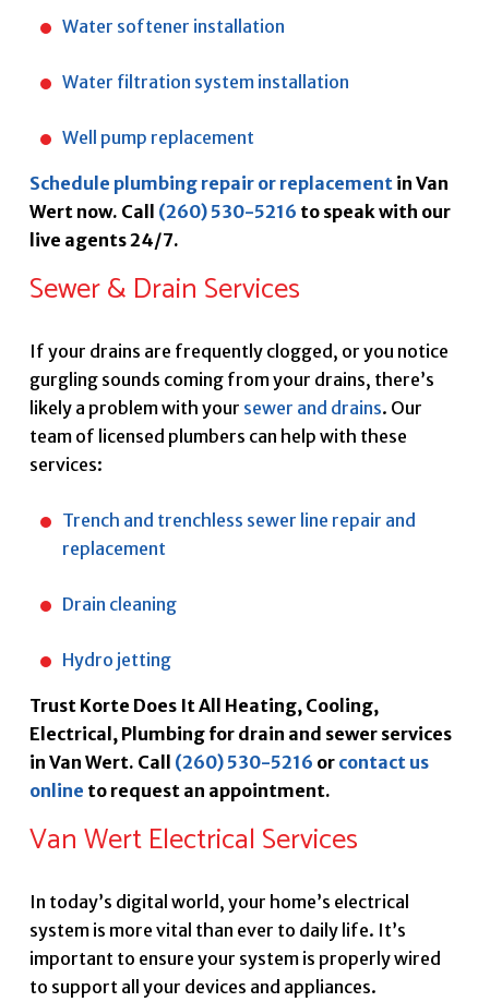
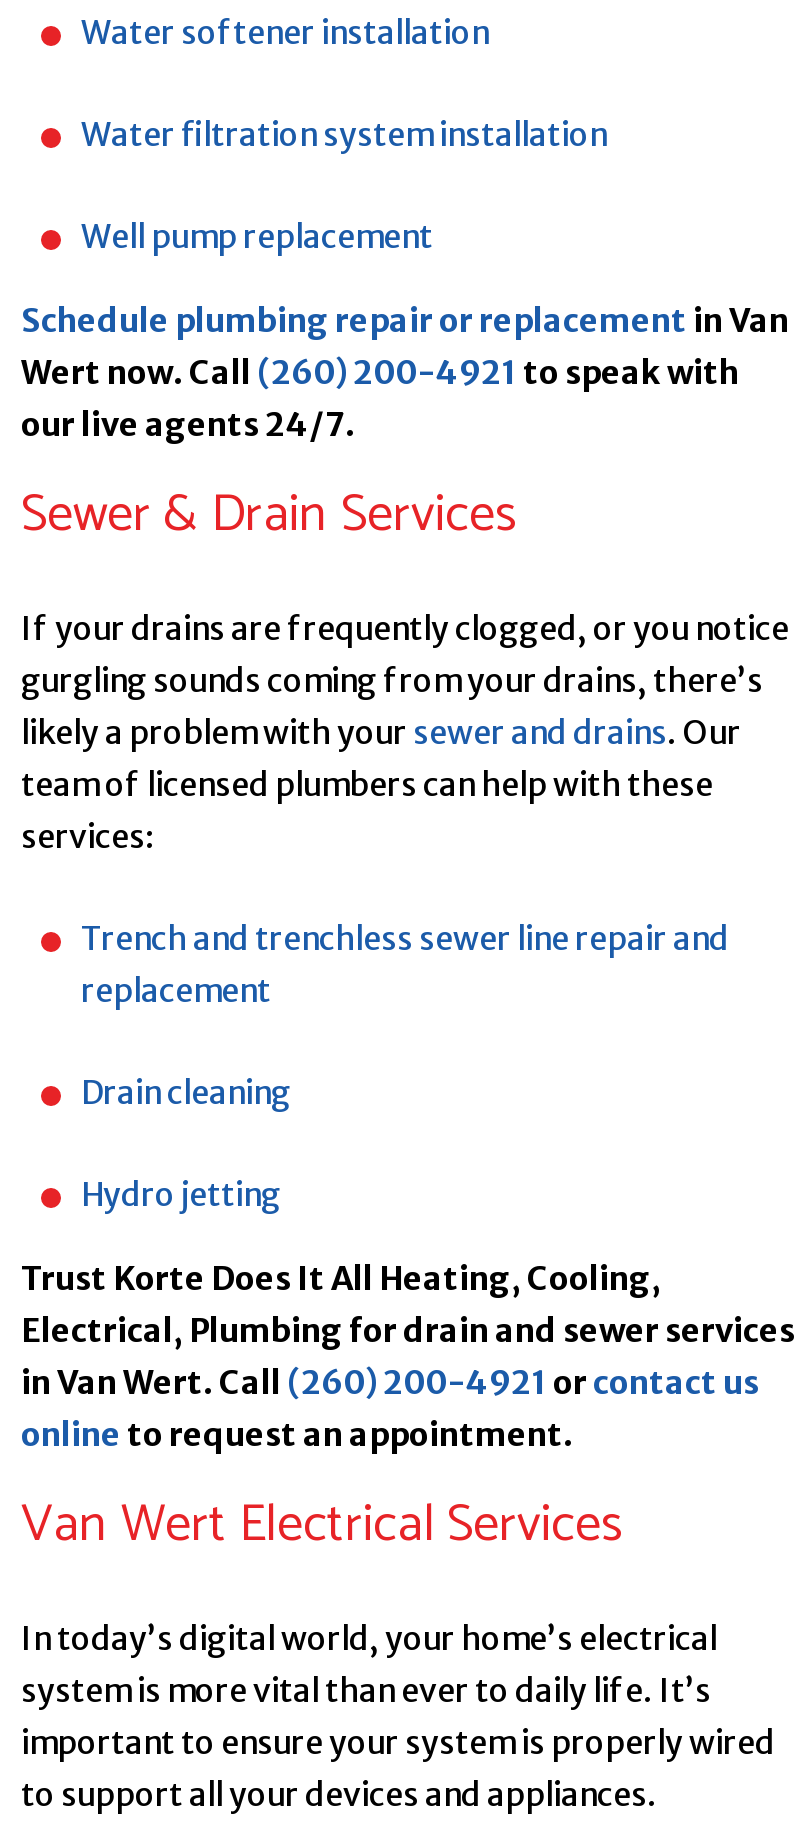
[29,200,451,250] Wert now. Call (260) 530-5216 to speak with our | live agents 24/7. -> [21,351,739,443] Wert now. Call (260) 200-4921 to speak with | our live agents 24/7.
[29,751,429,773] in Van Wert. Call (260) 530-5216 or contact us -> [21,1361,759,1401] in Van Wert. Call (260) 200-4921 or contact us

